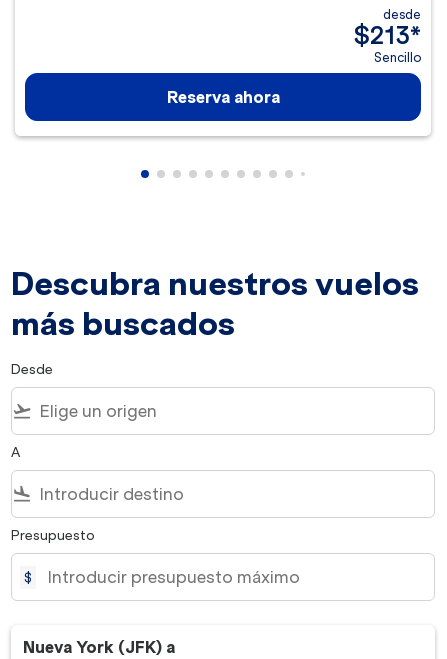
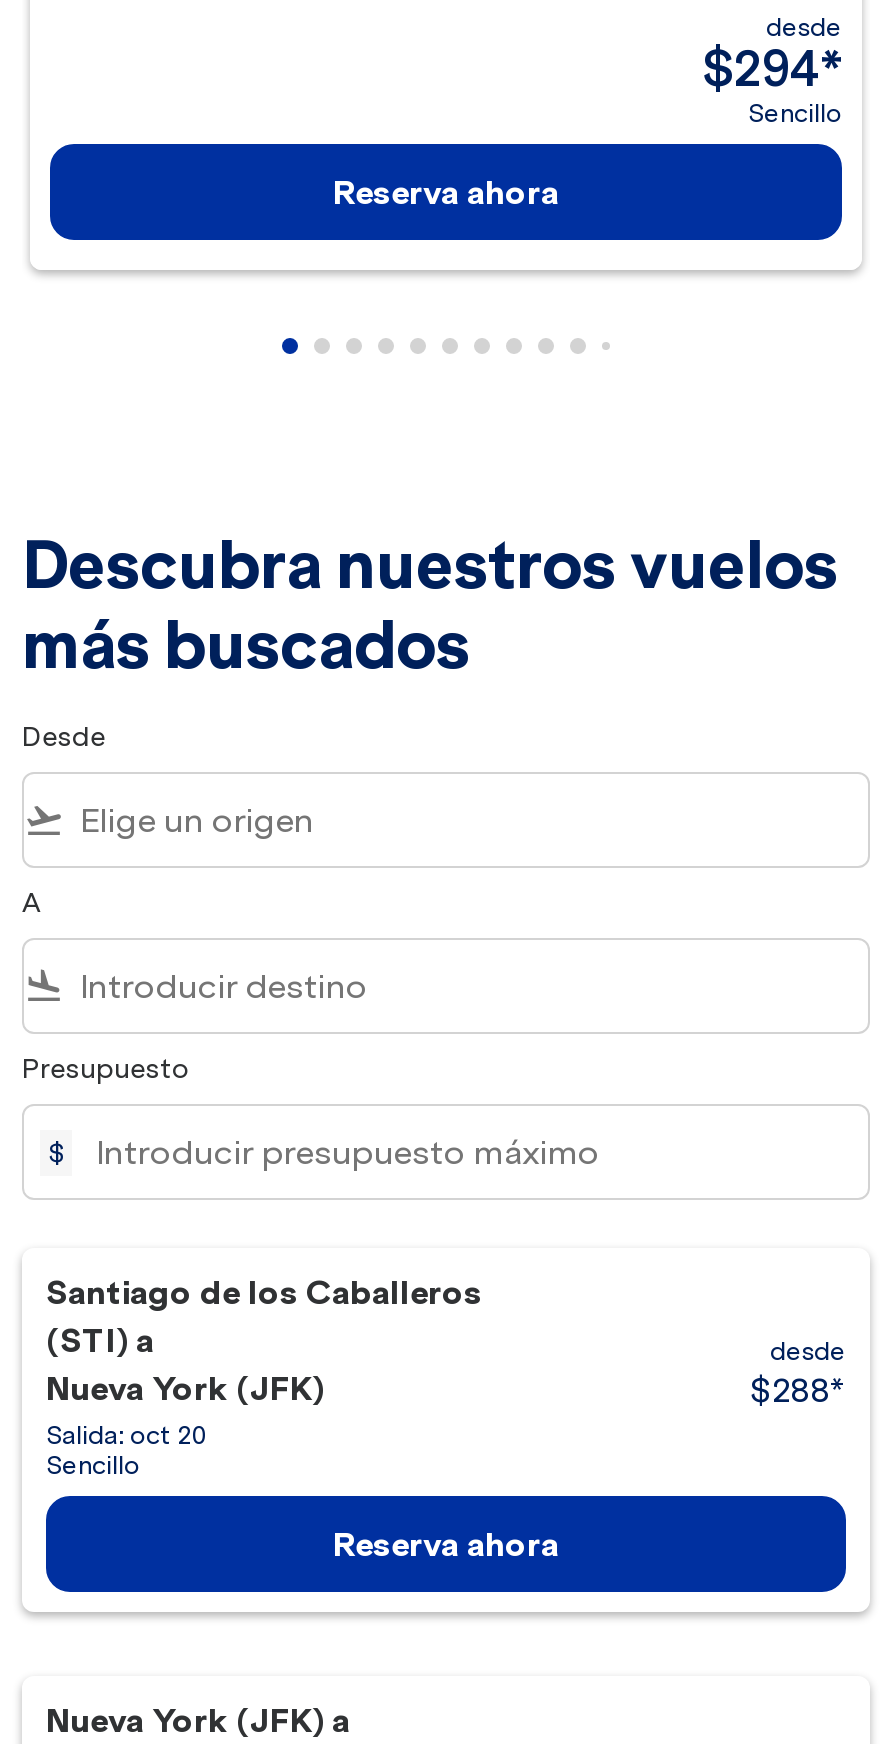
[354,20,421,51] $213* -> [702,38,842,100] $294*
none -> [46,1272,482,1480] Santiago de los Caballeros | (STI) a | Nueva York (JFK) | Salida: oct 20 | Sencillo
none -> [333,1523,559,1563] Reserva ahora
none -> [750,1335,846,1409] desde | $288*

